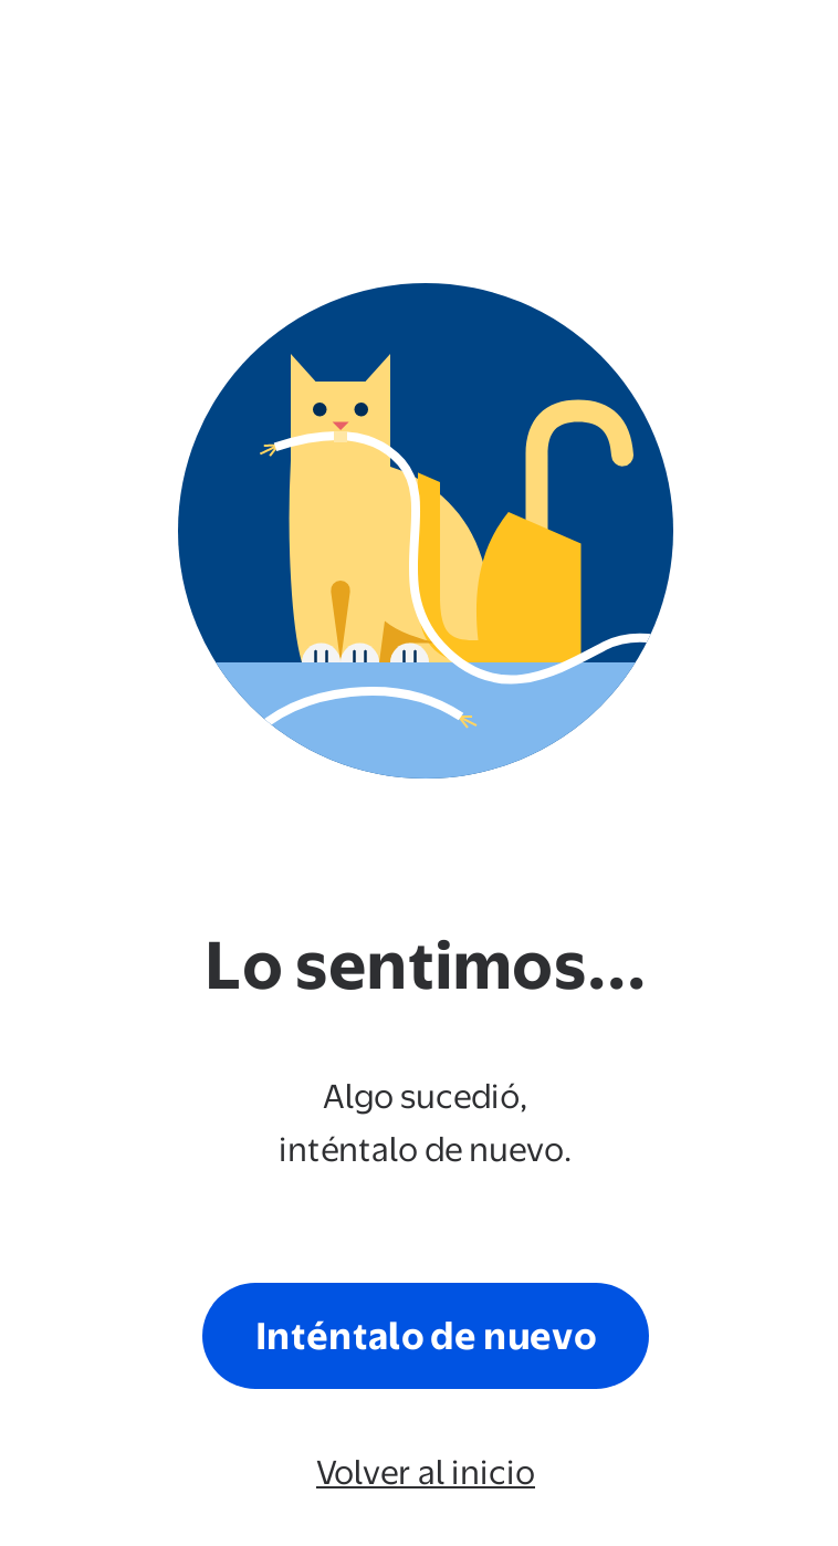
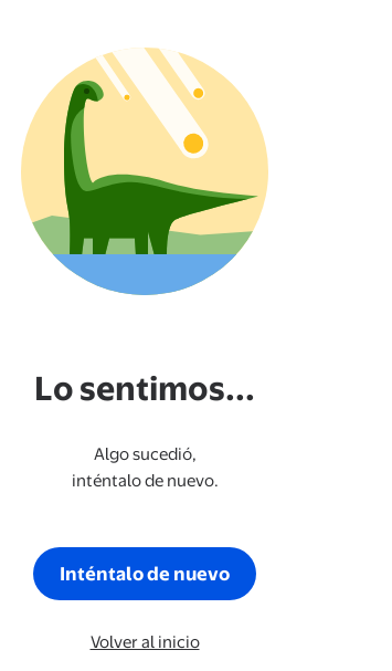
[176,281,675,730] [image] -> [21,48,268,270] [image]

